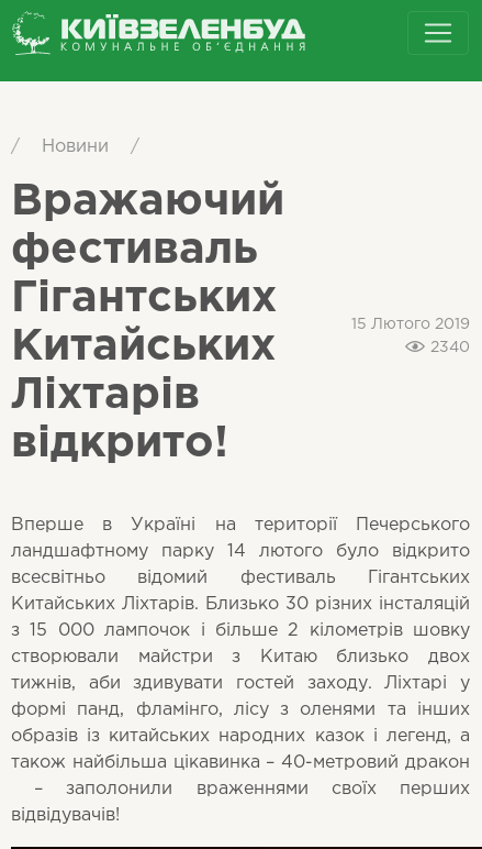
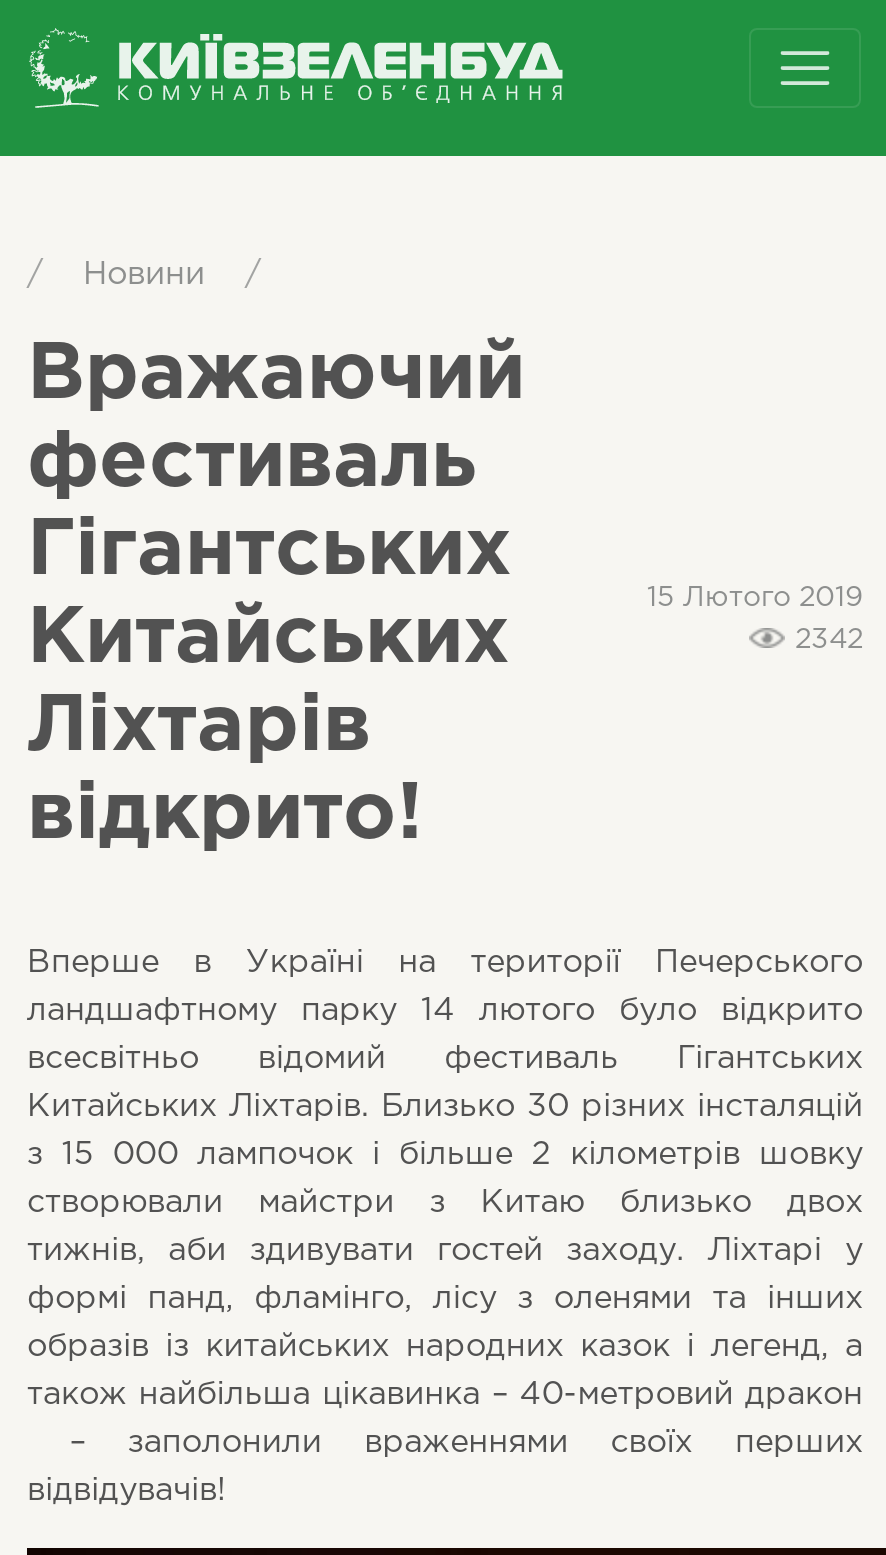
[426,341,470,354] 2340 -> [787,628,863,652] 2342

